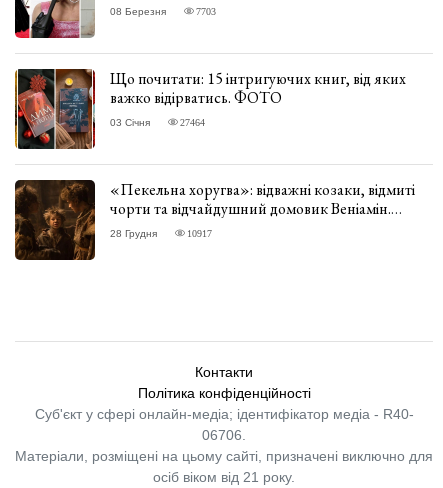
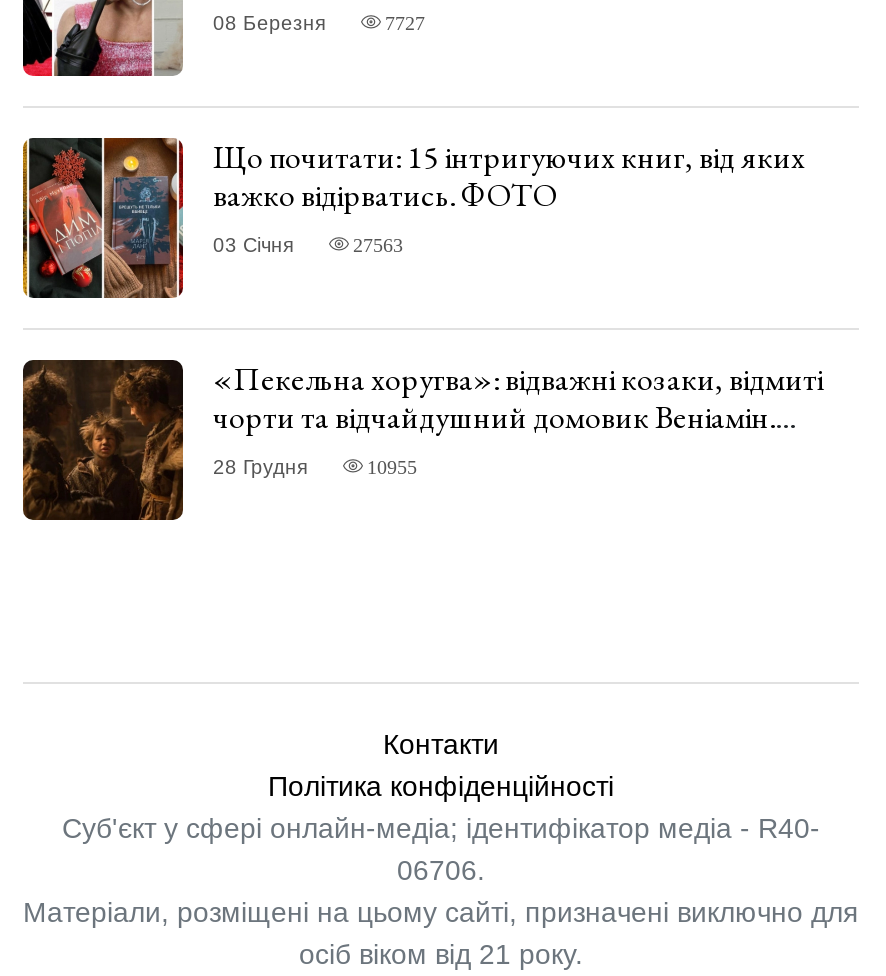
[196,6,216,16] 7703 -> [385,12,425,32] 7727
[180,117,205,127] 27464 -> [353,234,403,254] 27563
[187,228,212,238] 10917 -> [367,456,417,476] 10955

